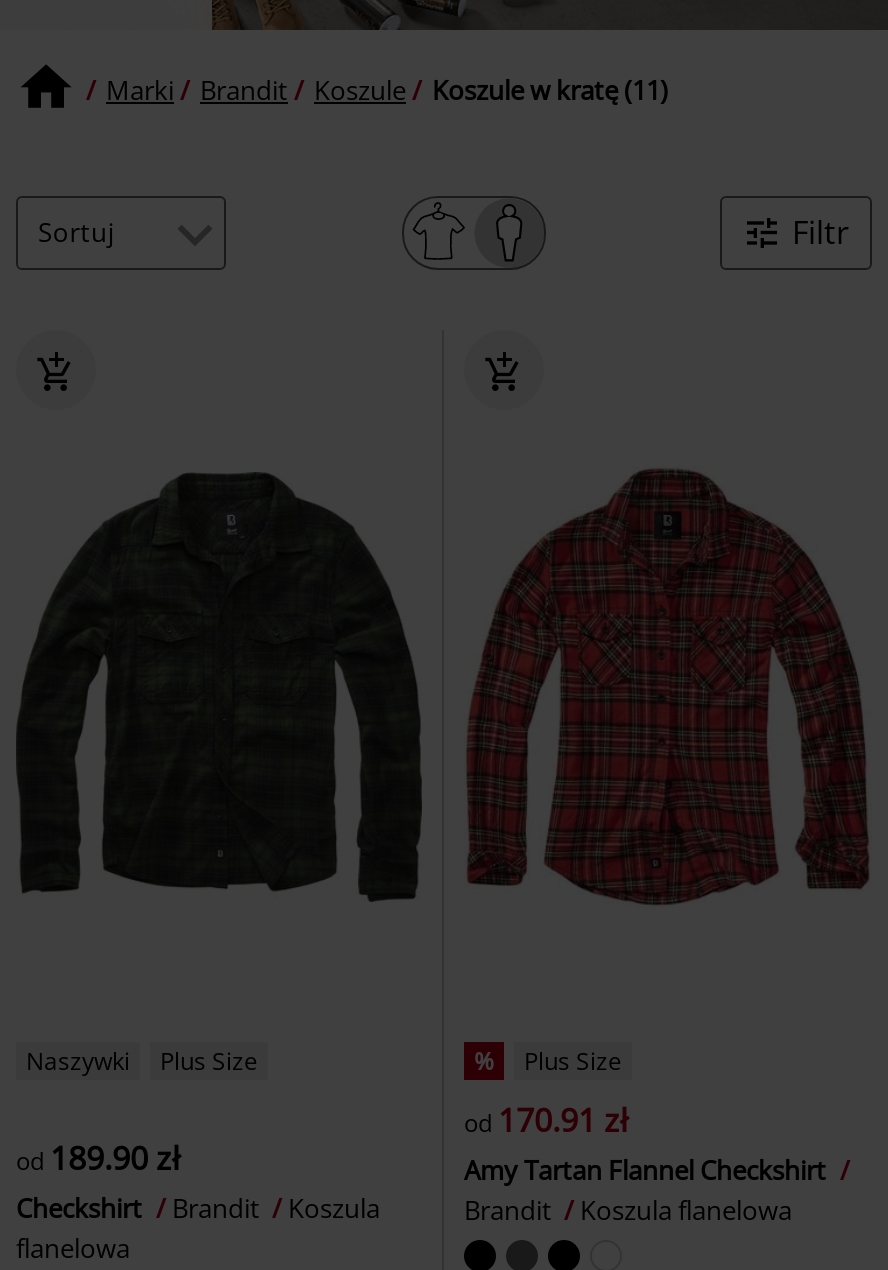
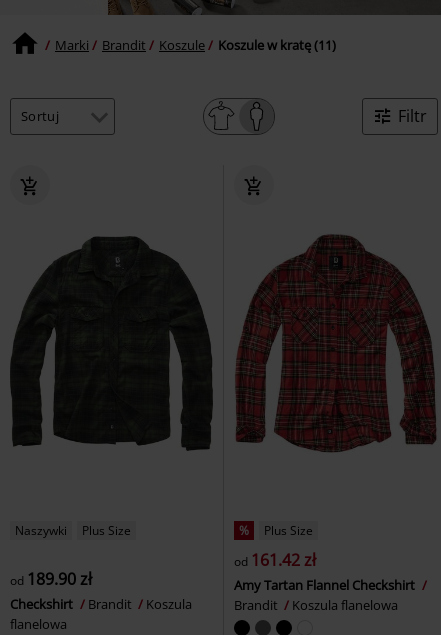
[464,1098,628,1142] od 170.91 zł -> [234,549,316,571] od 161.42 zł

